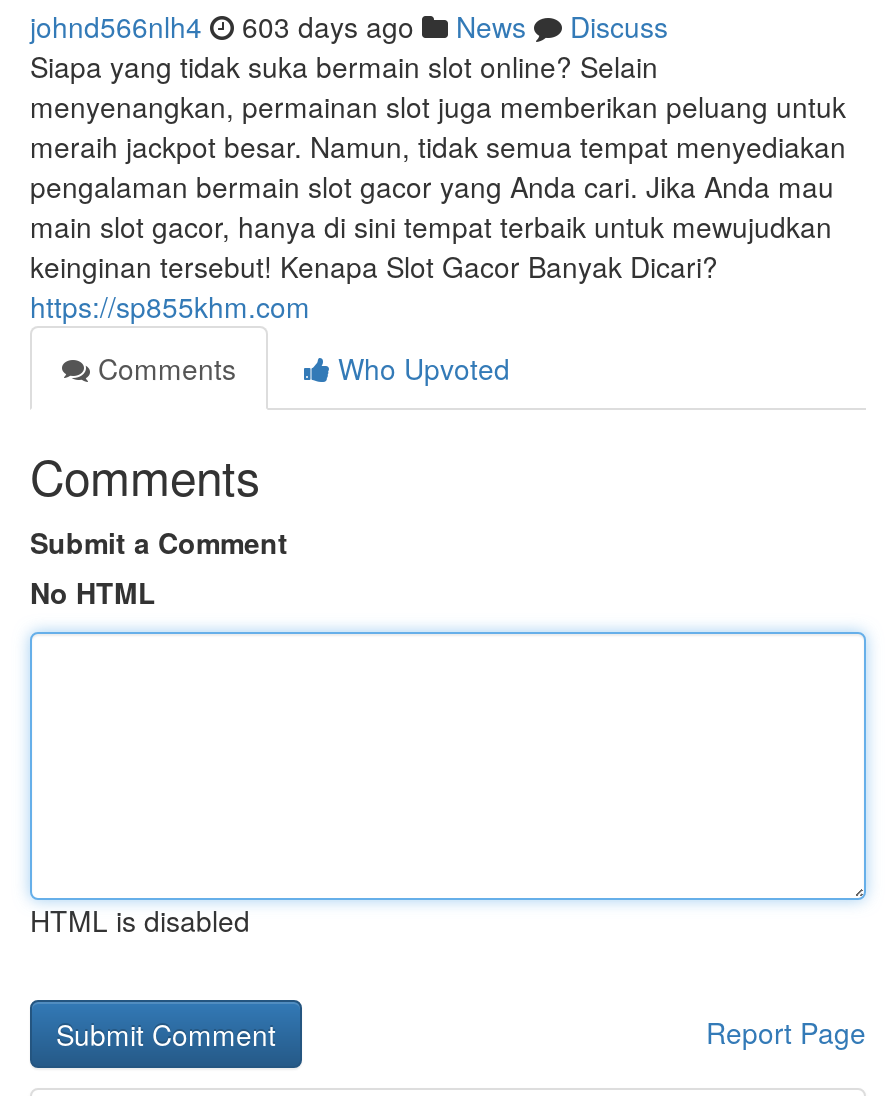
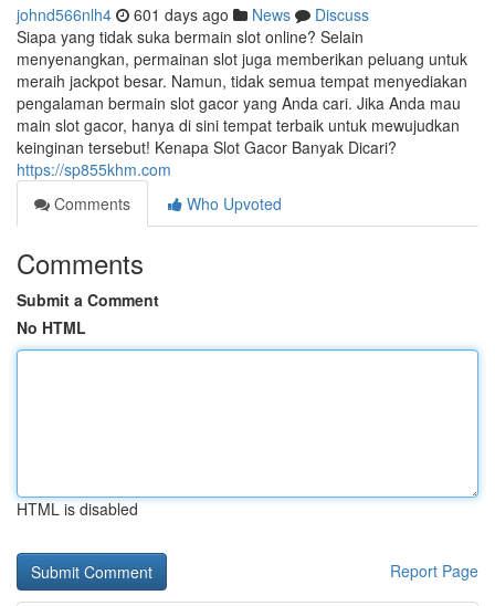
[30,6,668,46] johnd566nlh4 603 days ago News Discuss -> [17,3,369,25] johnd566nlh4 601 days ago News Discuss

